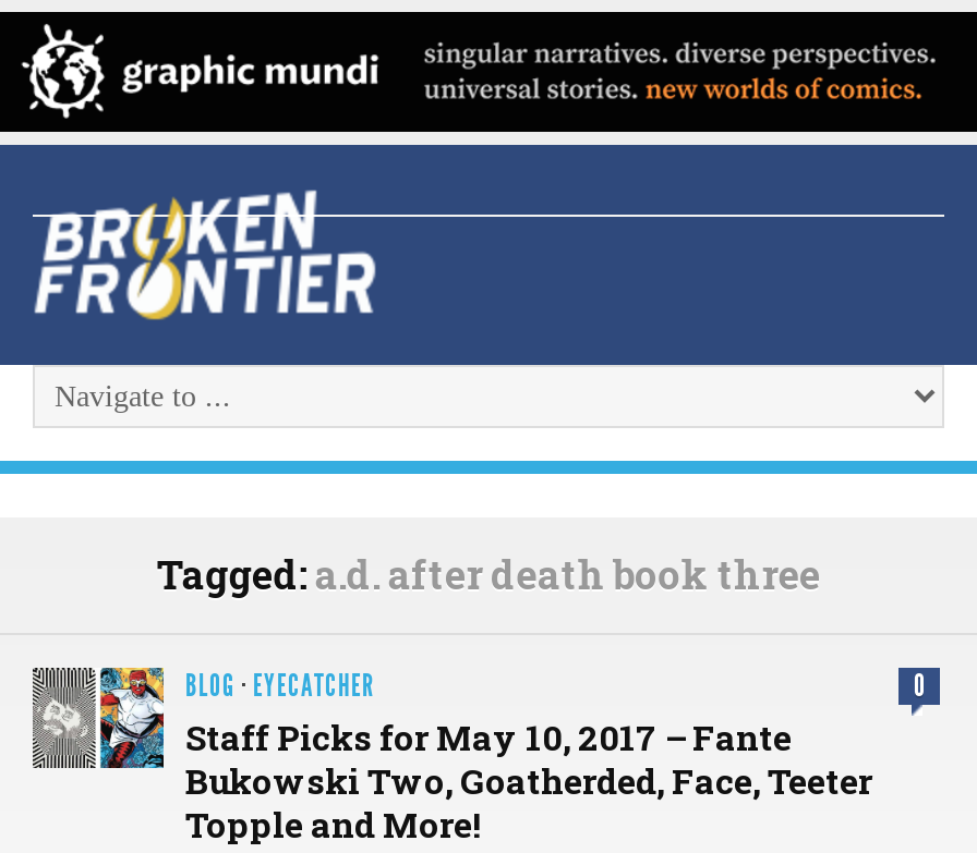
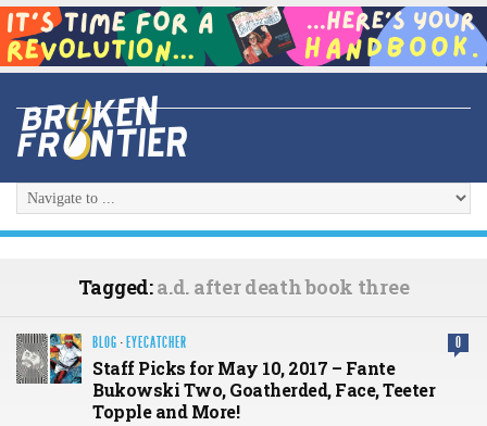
[7,10,970,134] [image] -> [3,5,484,67] [image]

